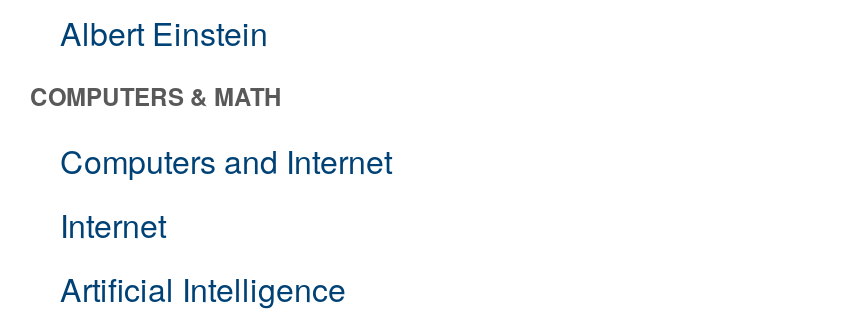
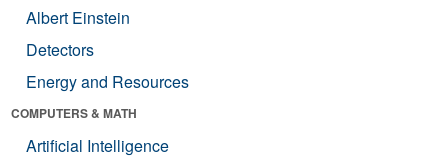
none -> [26,38,189,93] Detectors | Energy and Resources
moved [30,78,282,114] -> [11,104,137,122]: COMPUTERS & MATH
[60,138,392,248] Computers and Internet | Internet -> none

